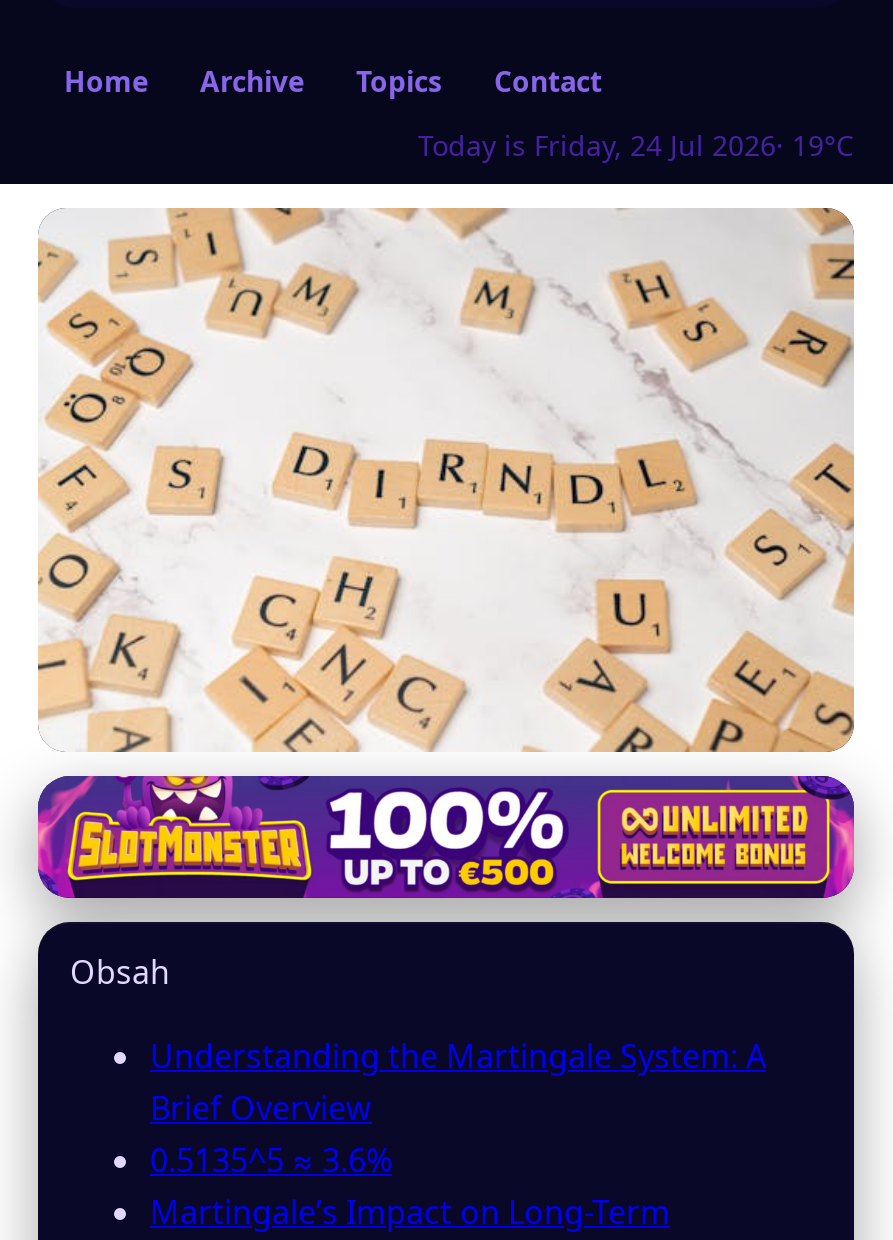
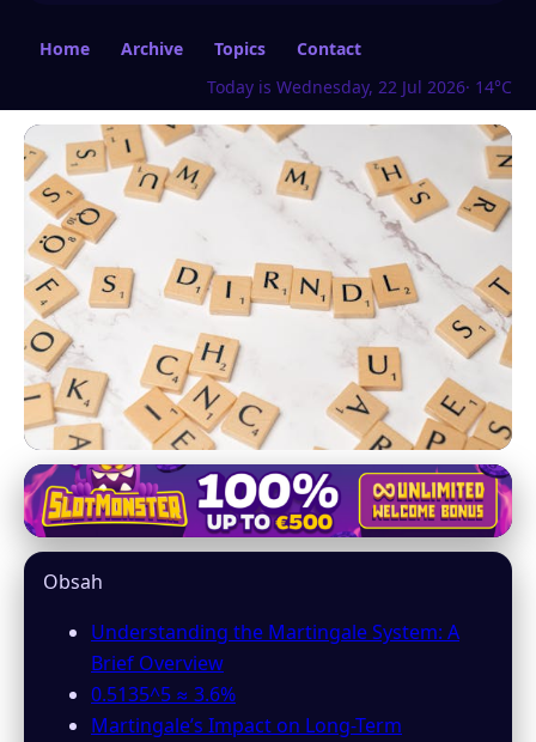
[418,126,854,164] Today is Friday, 24 Jul 2026 · 19°C -> [207,75,512,98] Today is Wednesday, 22 Jul 2026 · 14°C

